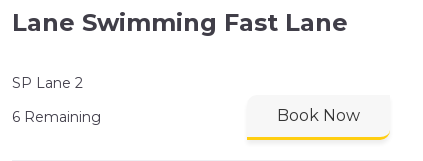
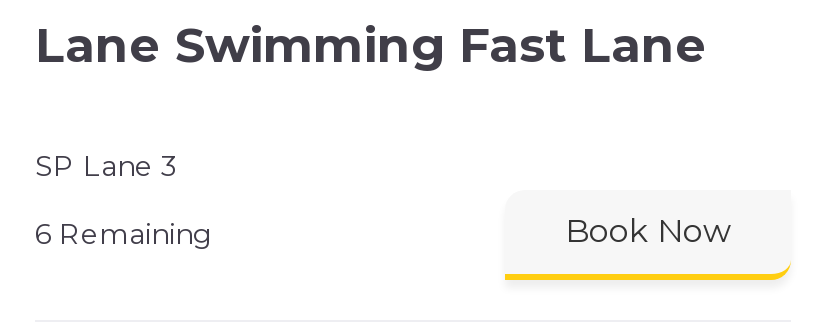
[12,74,83,92] SP Lane 2 -> [35,147,177,183] SP Lane 3

